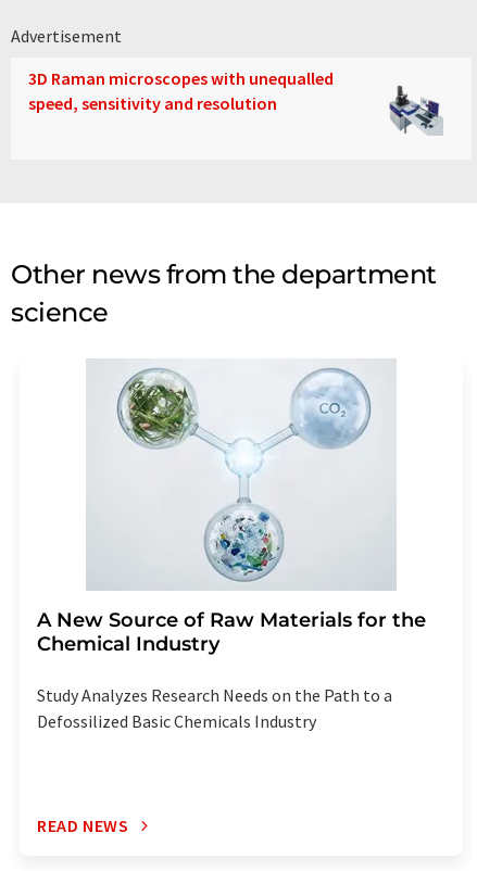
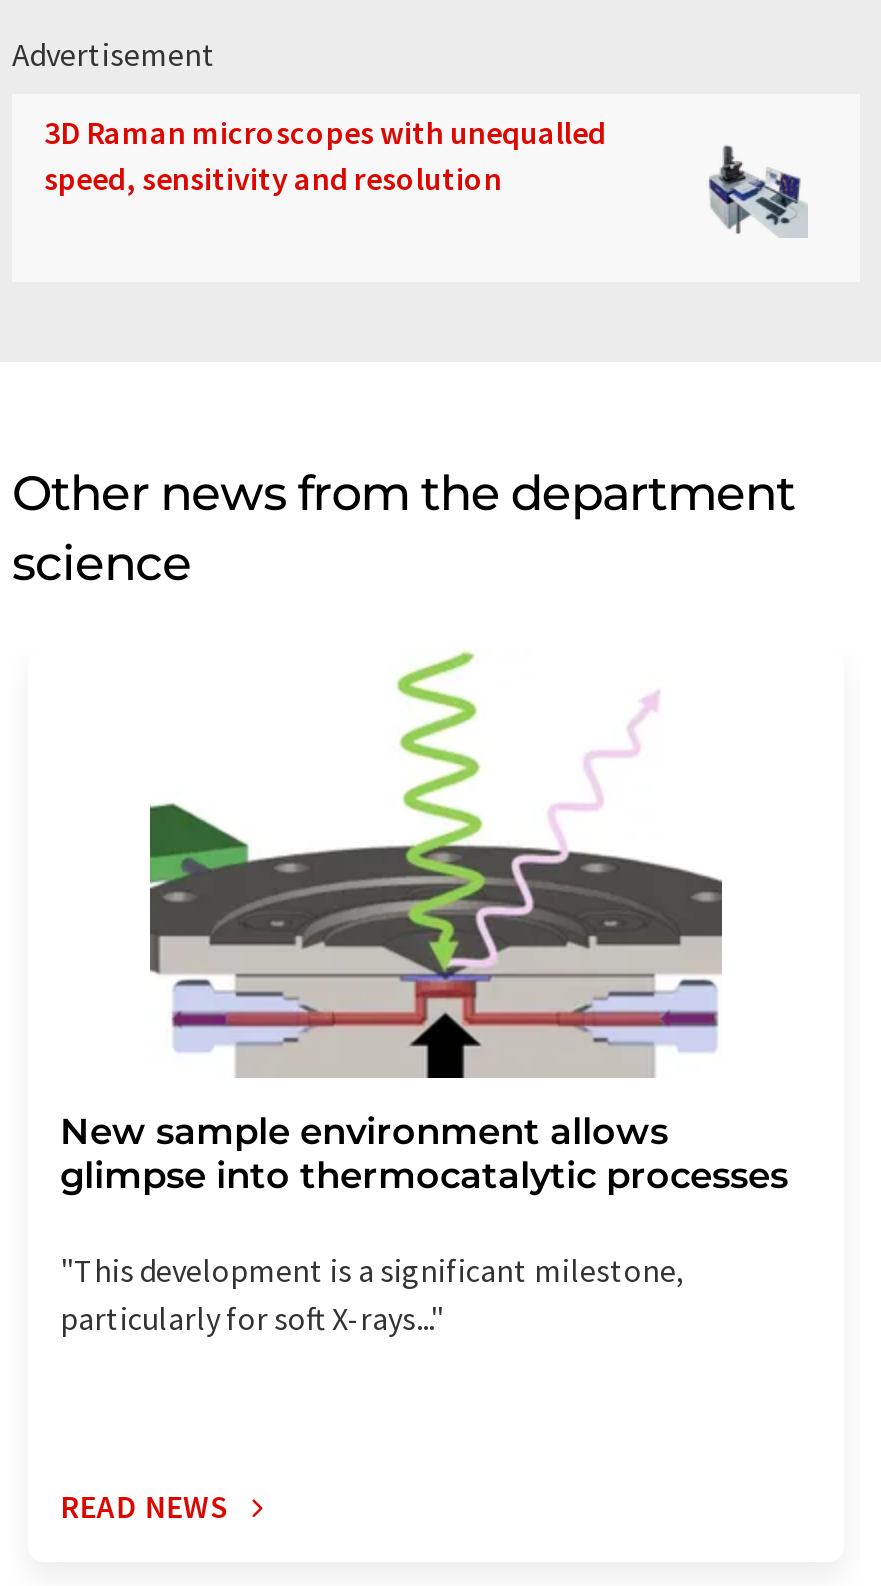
[37,358,426,656] [image] | A New Source of Raw Materials for the | Chemical Industry -> [60,650,788,1199] [image] | New sample environment allows | glimpse into thermocatalytic processes
[37,685,392,732] Study Analyzes Research Needs on the Path to a | Defossilized Basic Chemicals Industry -> [60,1251,684,1339] "This development is a significant milestone, | particularly for soft X-rays..."

